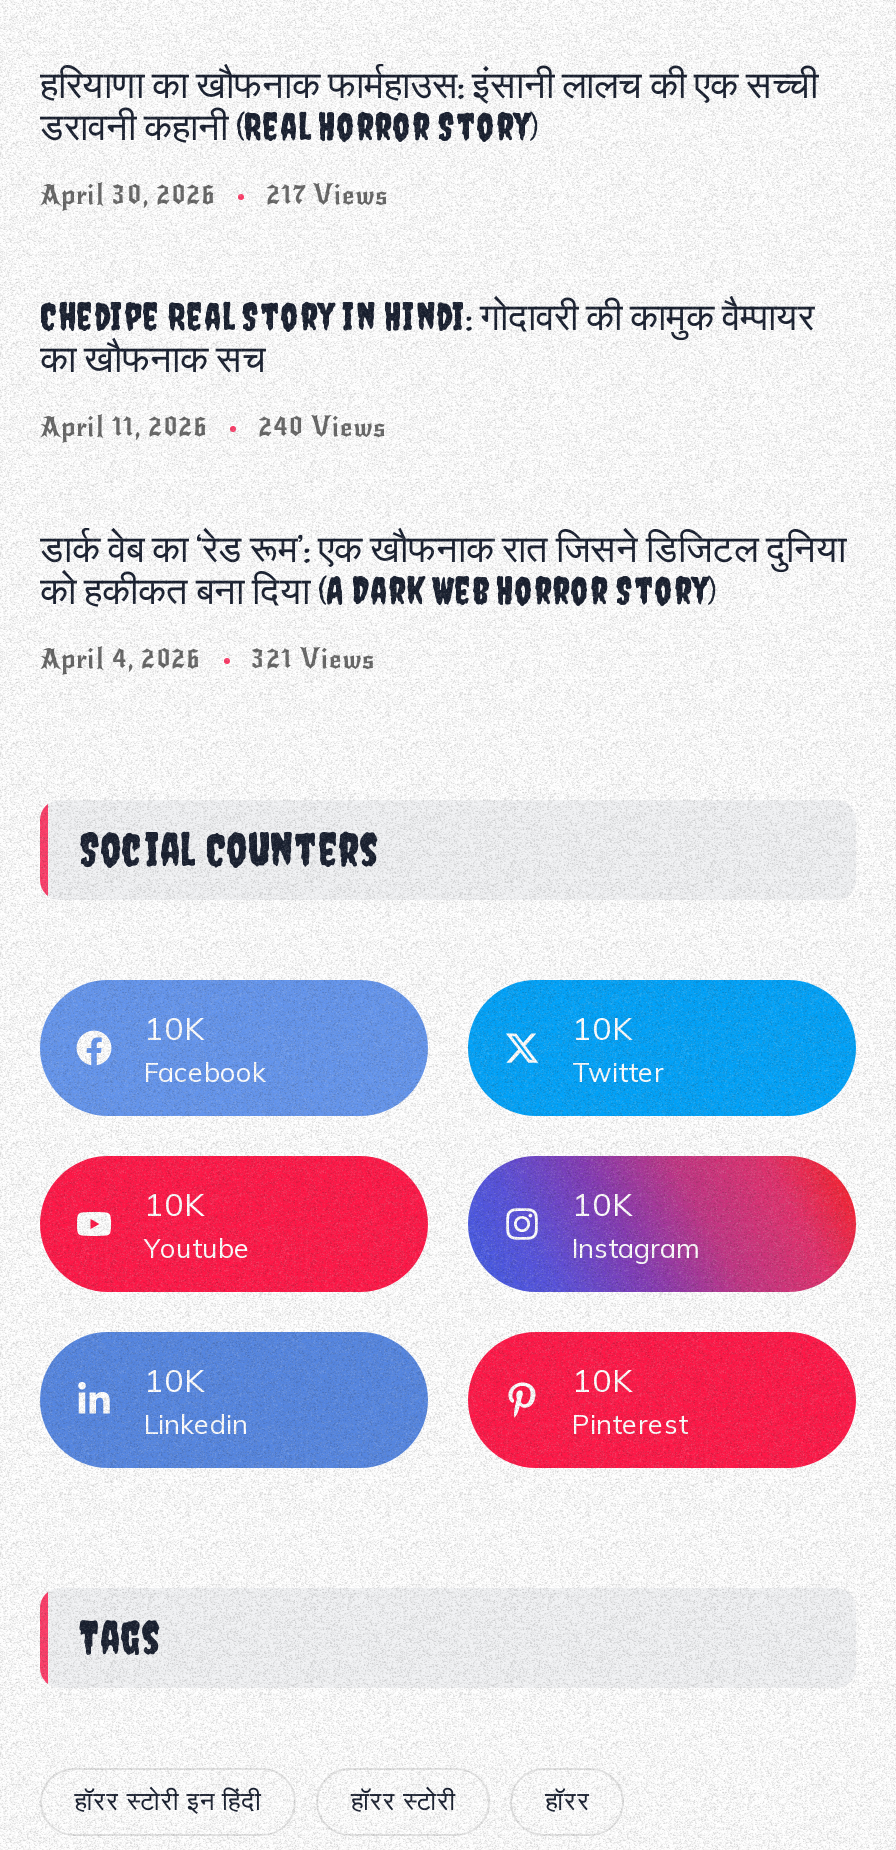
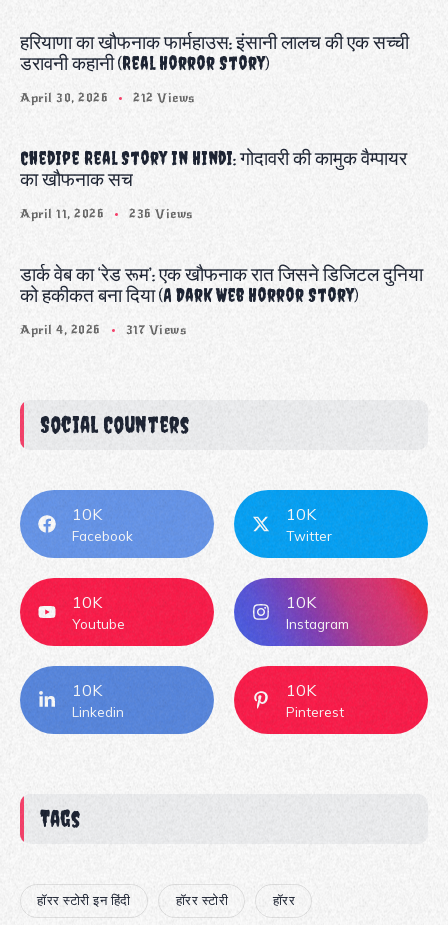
[40,180,388,212] April 30, 2026 217 Views -> [20,90,195,106] April 30, 2026 212 Views
[40,412,386,444] April 11, 2026 240 Views -> [20,206,193,222] April 11, 2026 236 Views
[40,644,375,676] April 4, 2026 321 Views -> [20,322,186,338] April 4, 2026 317 Views

